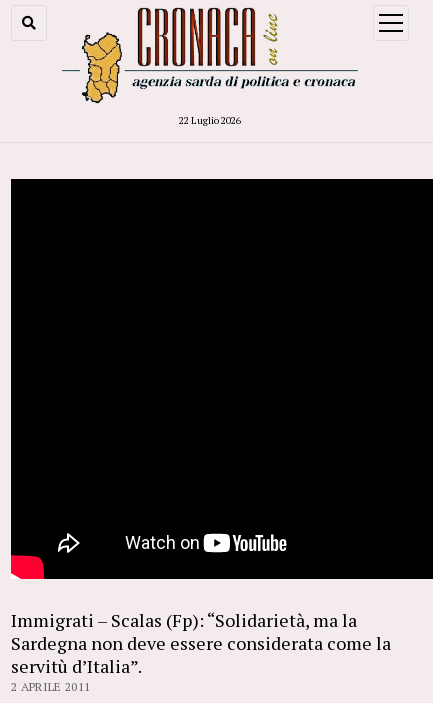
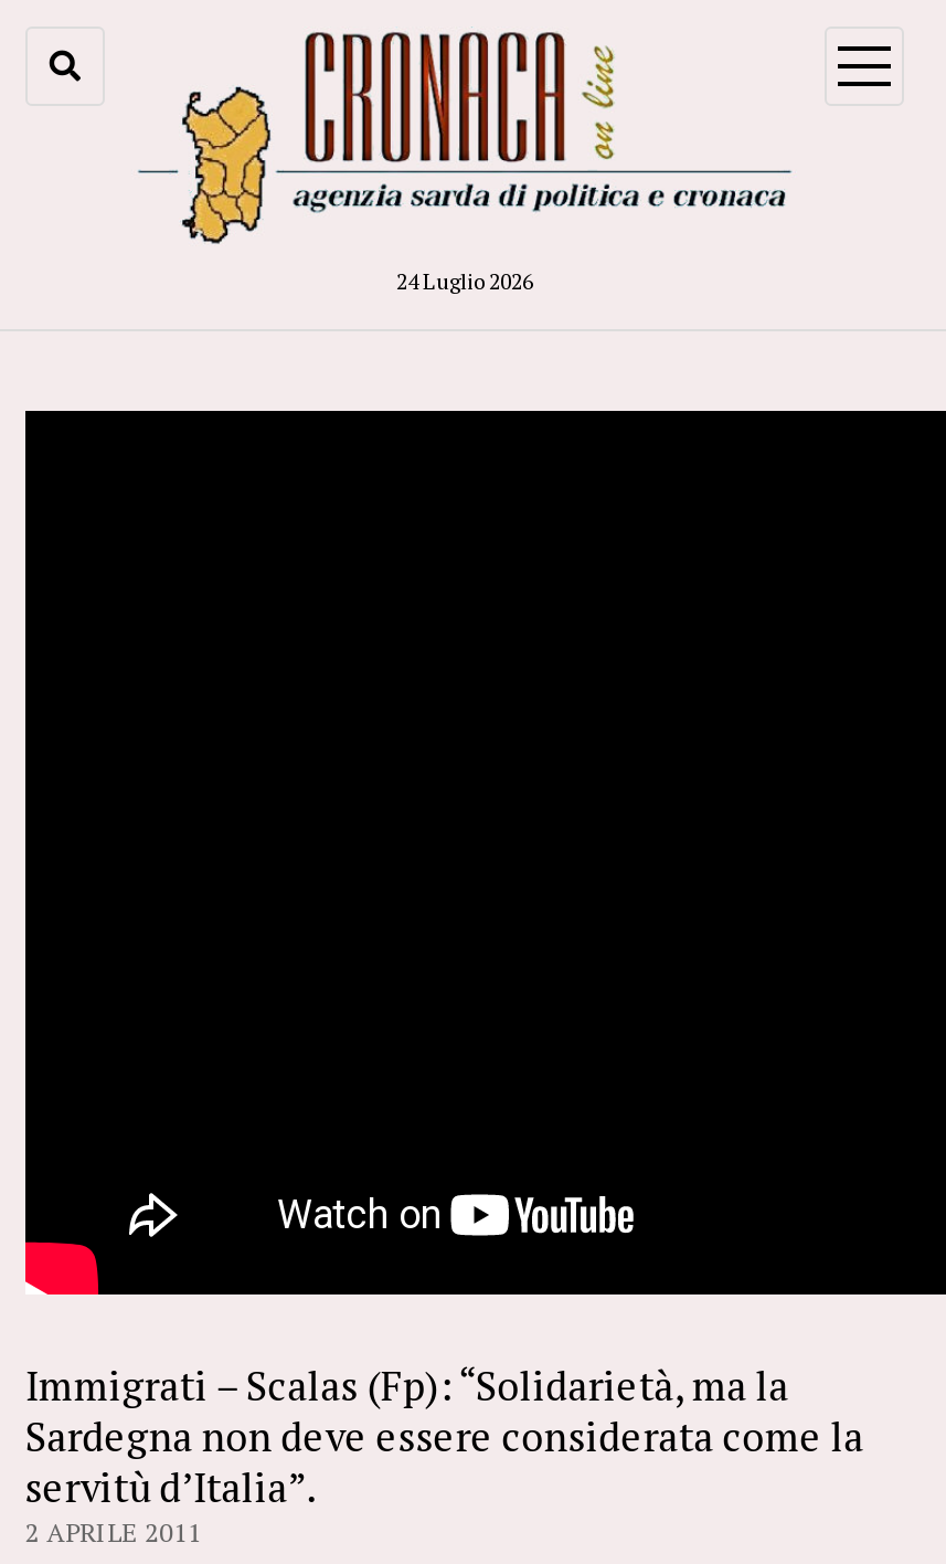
[179,114,241,127] 22 Luglio 2026 -> [396,267,533,295] 24 Luglio 2026

